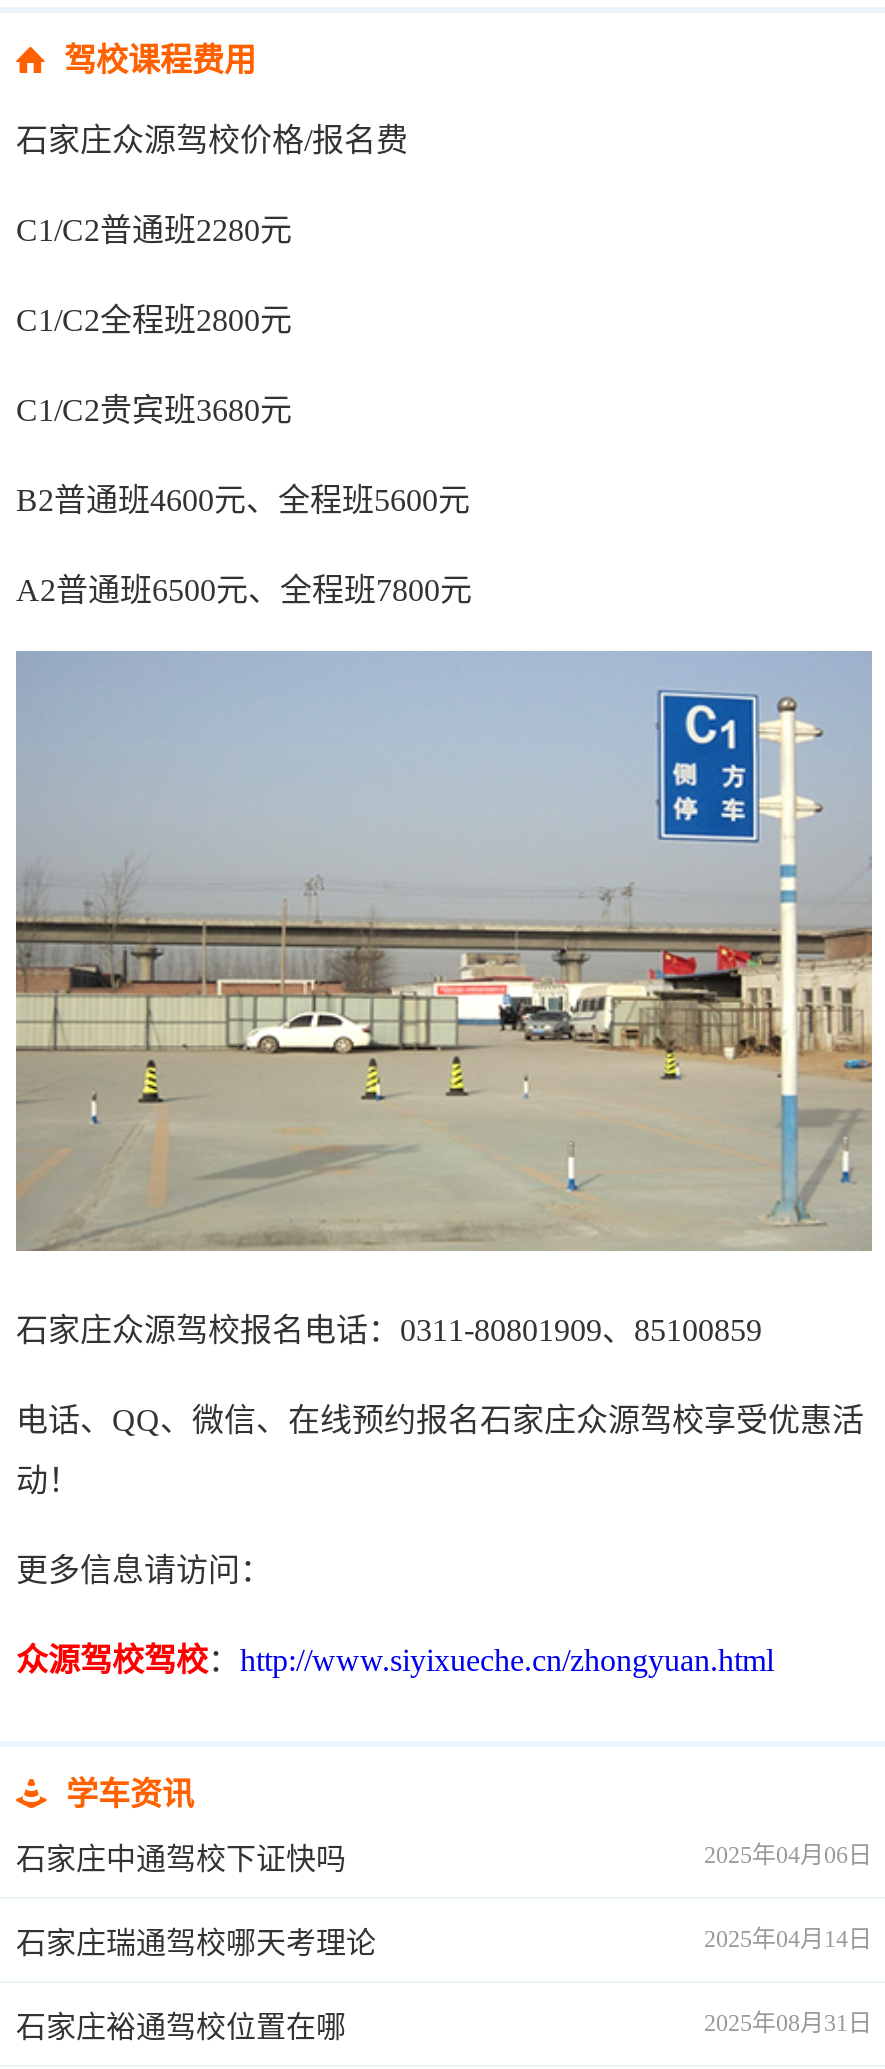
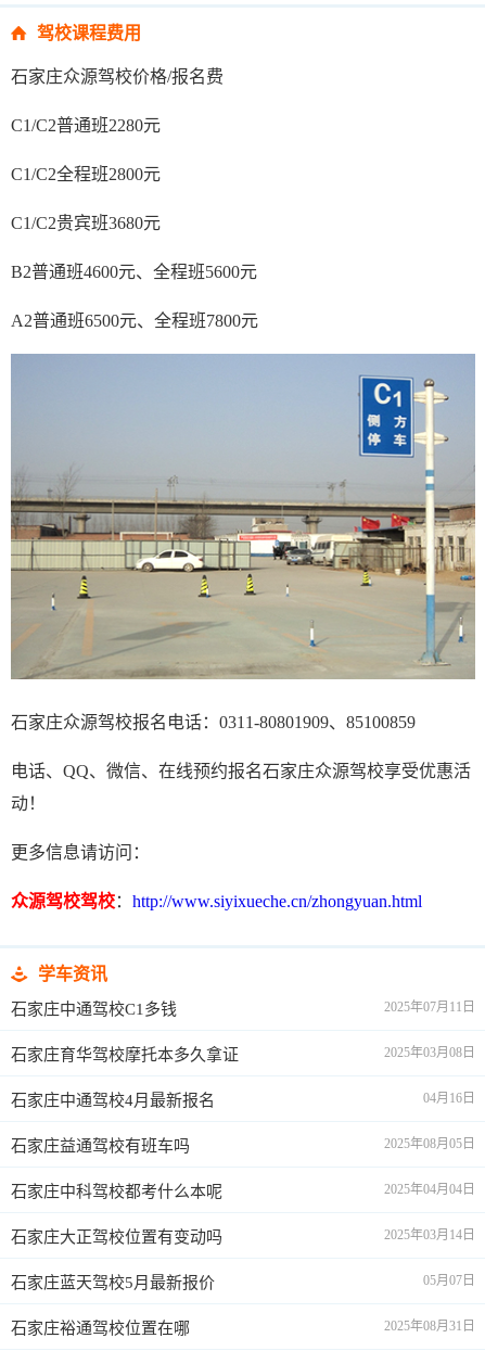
[16,1841,872,1959] 石家庄中通驾校下证快吗 | 2025年04月06日 | 石家庄瑞通驾校哪天考理论 | 2025年04月14日 -> [11,1000,475,1291] 石家庄中通驾校C1多钱 | 2025年07月11日 | 石家庄育华驾校摩托本多久拿证 | 2025年03月08日 | 石家庄中通驾校4月最新报名 | 04月16日 | 石家庄益通驾校有班车吗 | 2025年08月05日 | 石家庄中科驾校都考什么本呢 | 2025年04月04日 | 石家庄大正驾校位置有变动吗 | 2025年03月14日 | 石家庄蓝天驾校5月最新报价 | 05月07日

